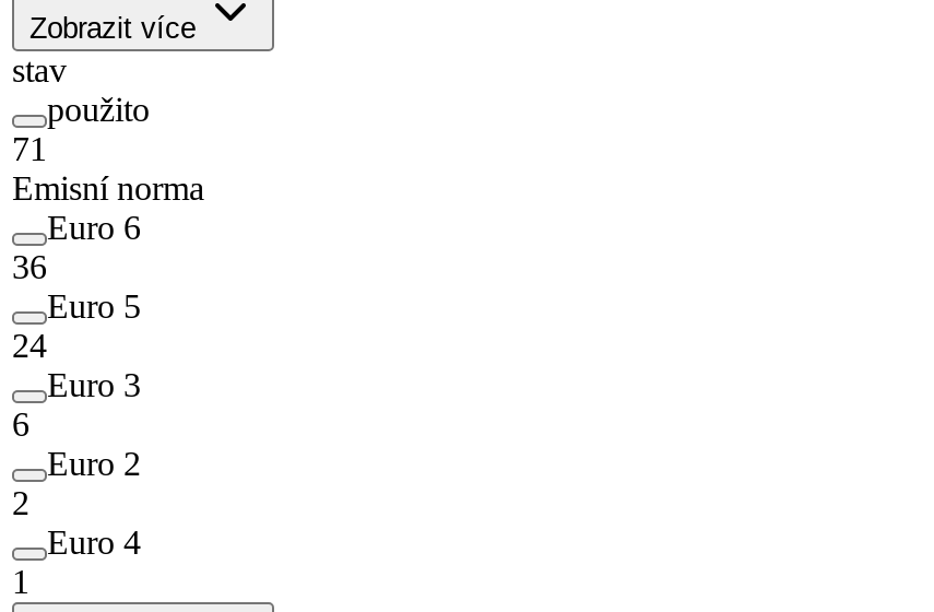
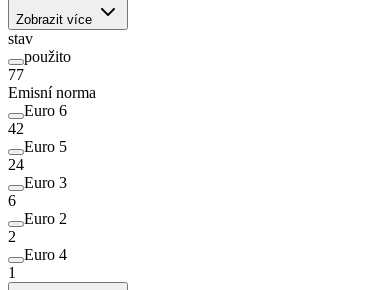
[12,130,47,167] 71 -> [8,66,24,83] 77
[12,248,47,285] 36 -> [8,120,24,137] 42

